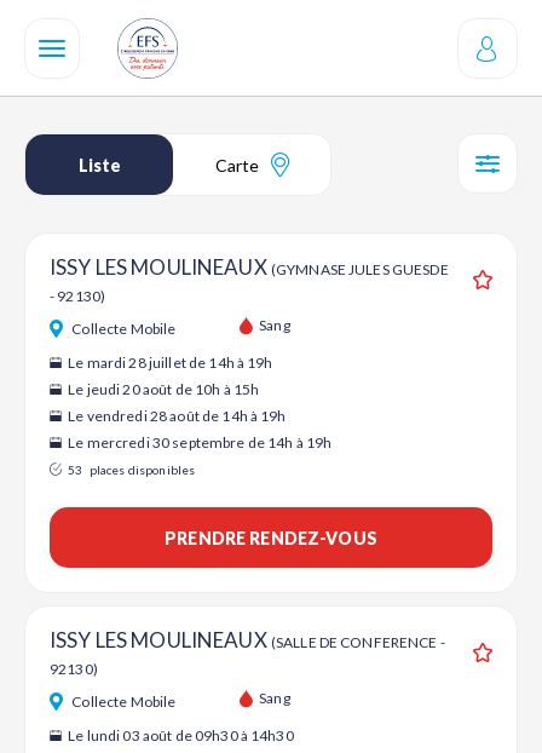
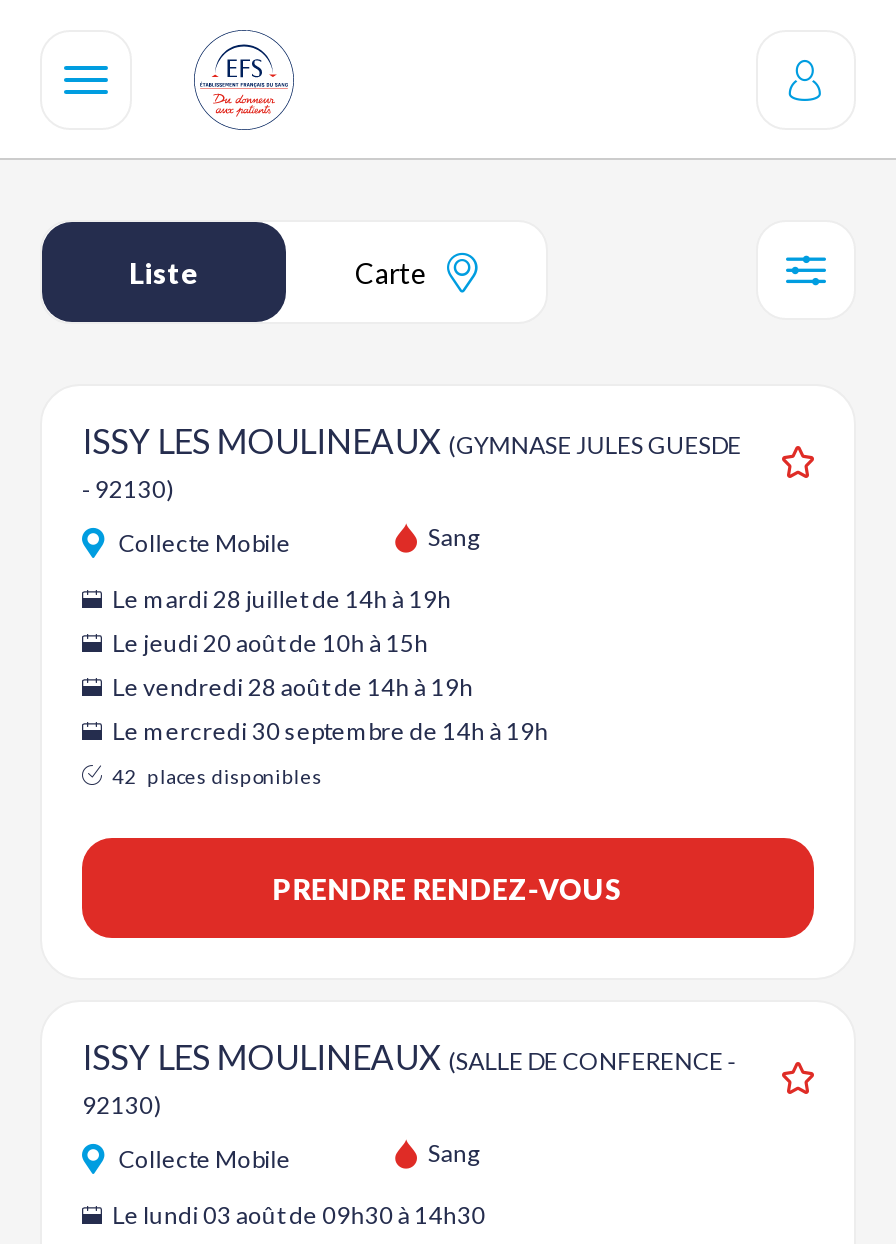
[68,462,195,477] 53 places disponibles -> [113,764,322,788] 42 places disponibles

